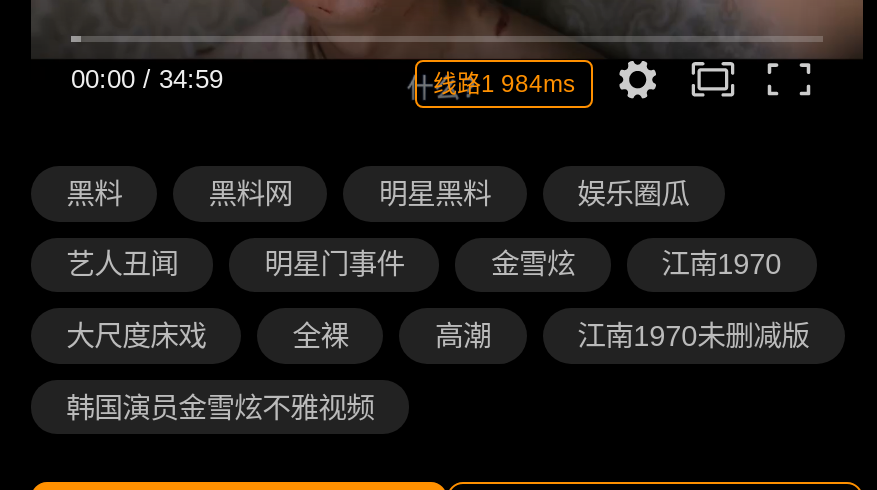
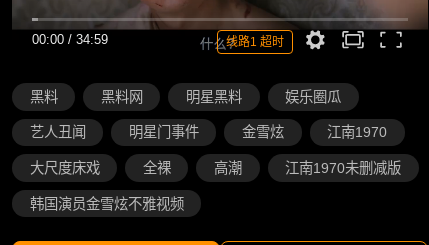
[433,70,575,98] 线路1 984ms -> [226,35,284,49] 线路1 超时

